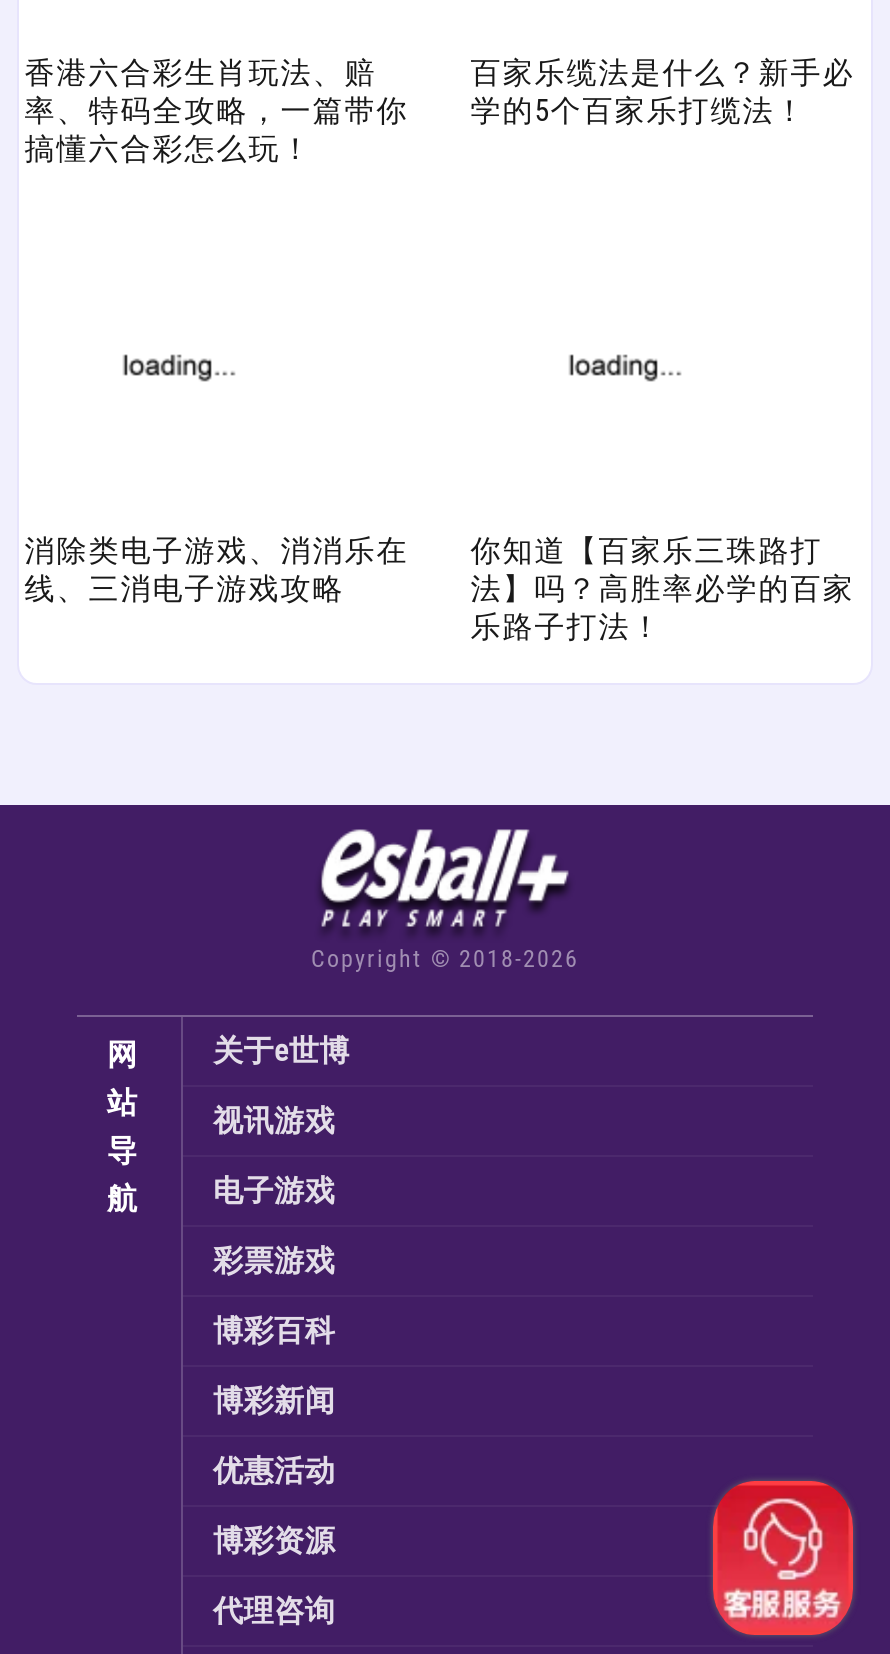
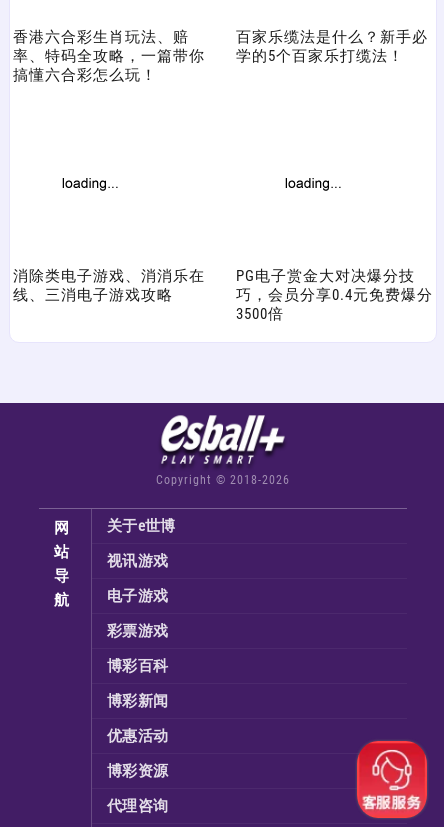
[470,533,854,645] 你知道【百家乐三珠路打 | 法】吗？高胜率必学的百家 | 乐路子打法！ -> [236,267,433,323] PG电子赏金大对决爆分技 | 巧，会员分享0.4元免费爆分 | 3500倍

